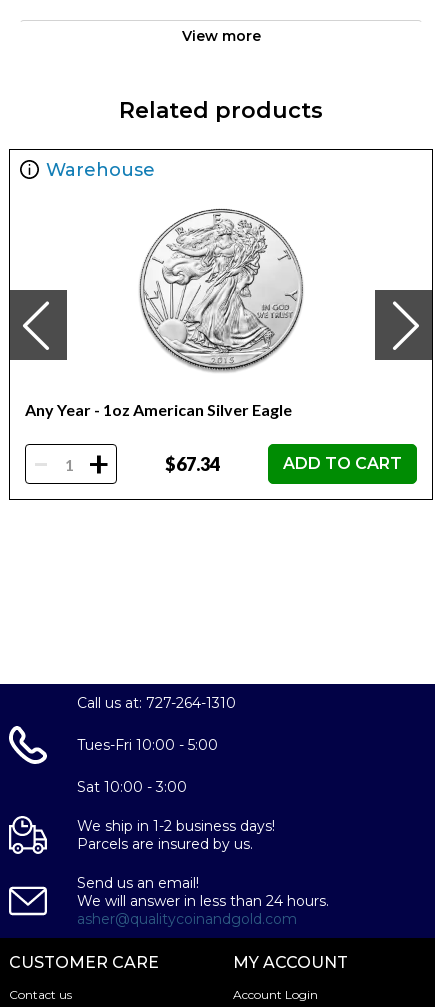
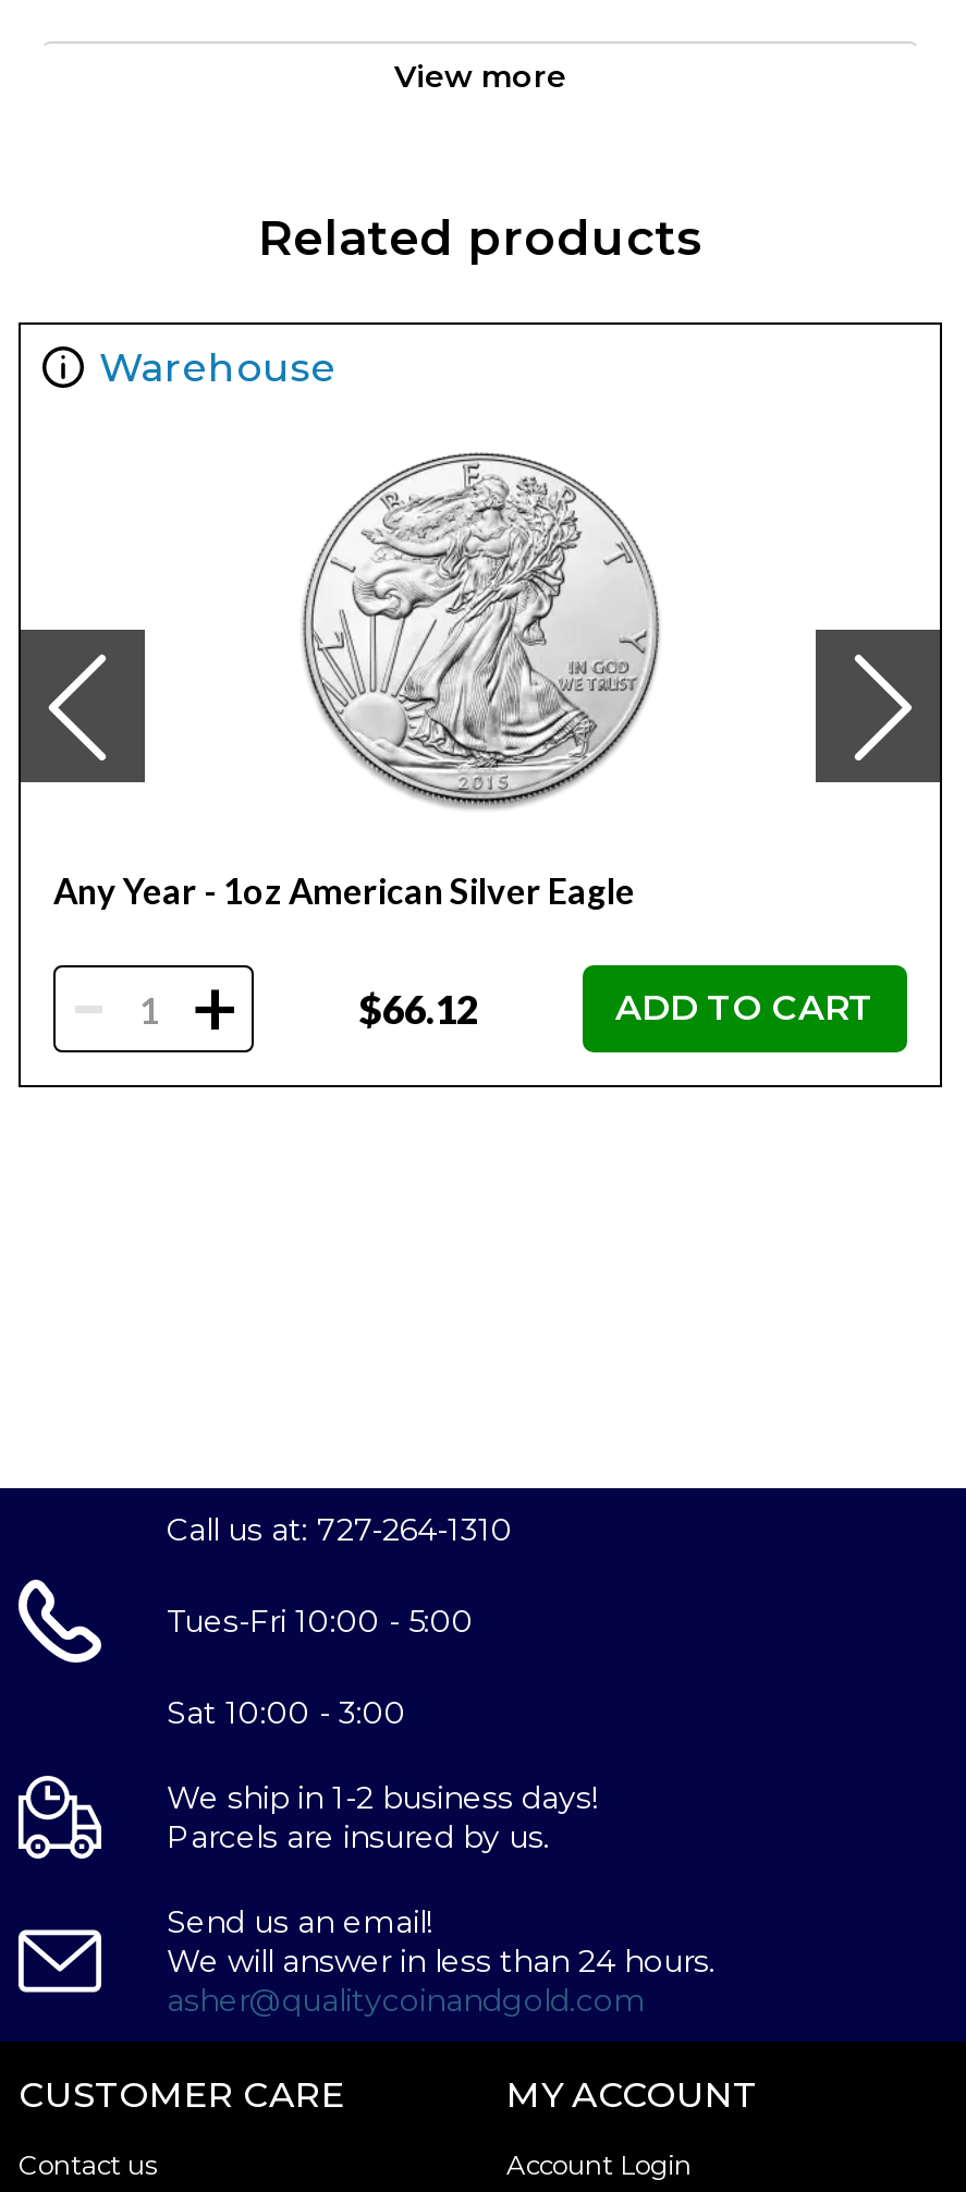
[165,452,220,474] $67.34 -> [358,984,478,1032] $66.12

